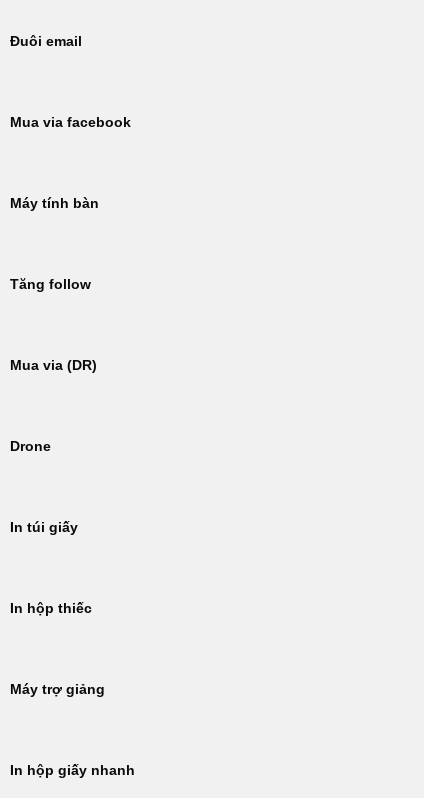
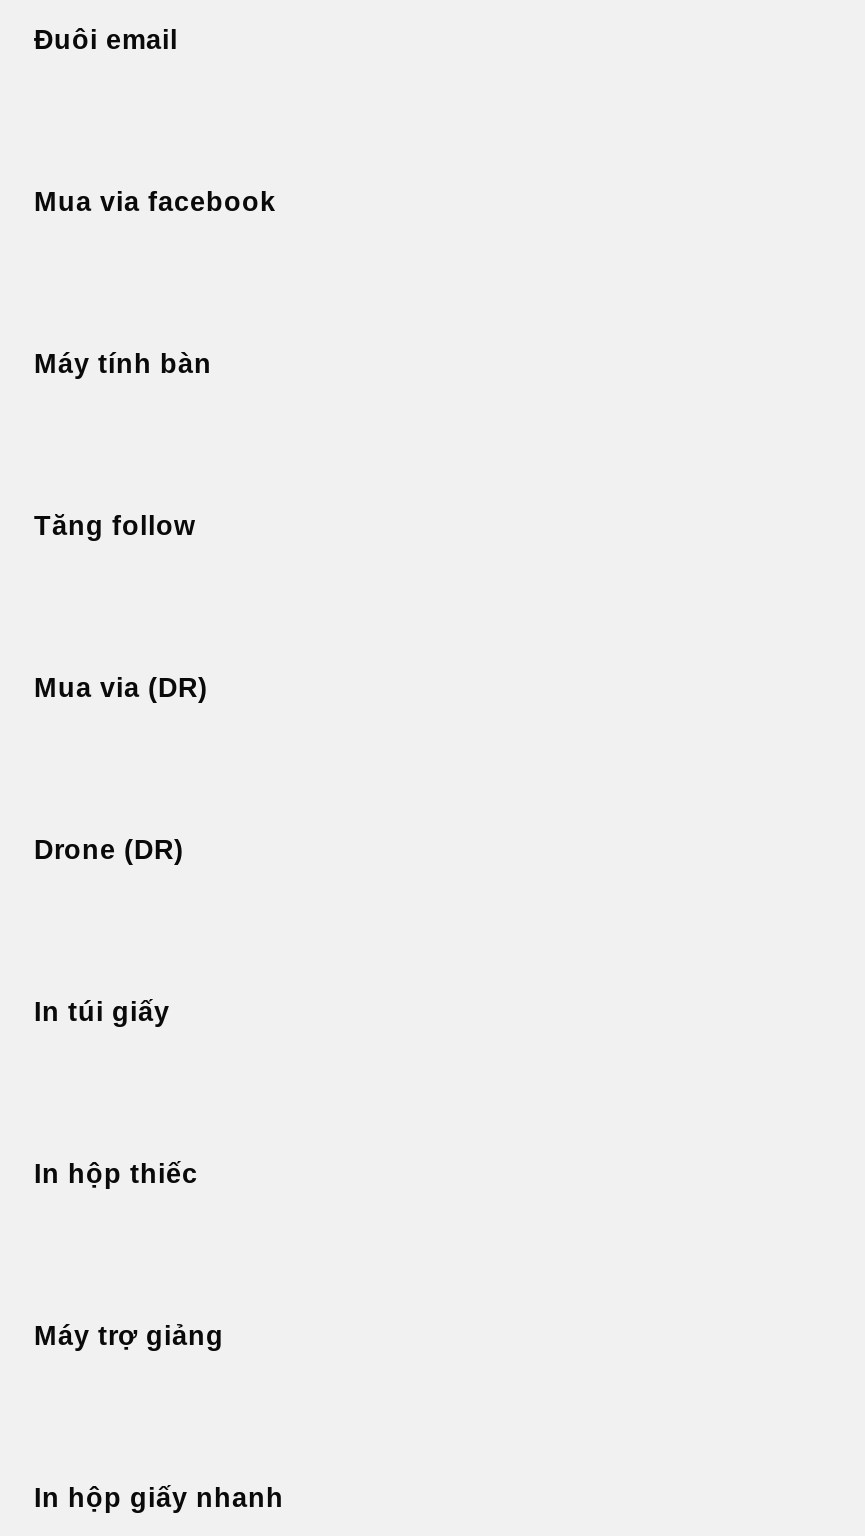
[10,439,51,454] Drone -> [34,835,184,865] Drone (DR)

